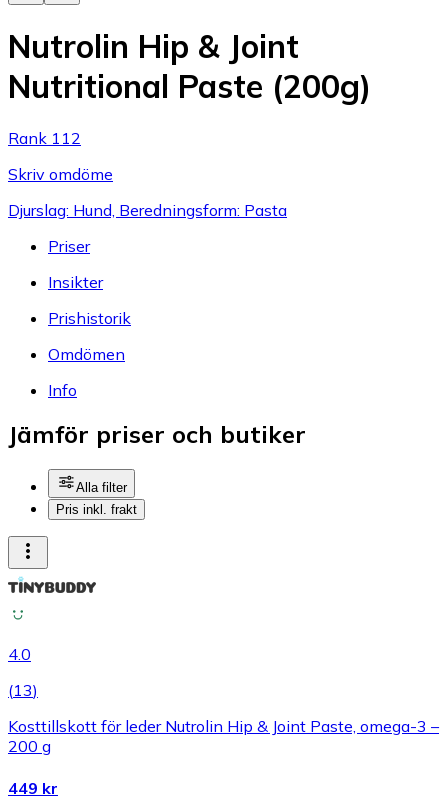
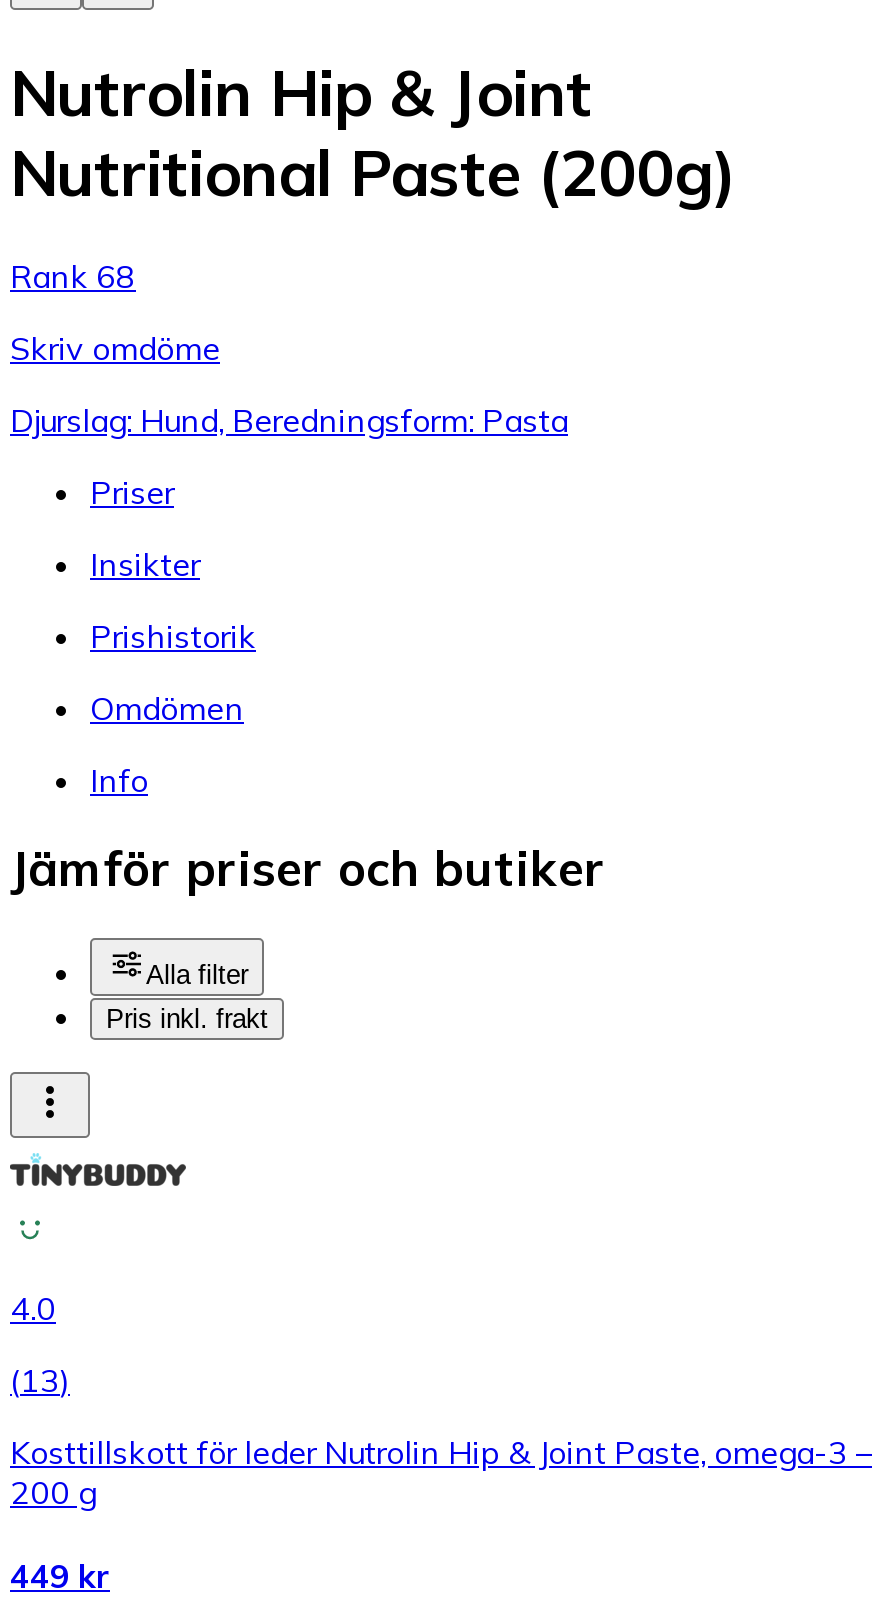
[8,127,81,147] Rank 112 -> [10,255,136,295] Rank 68

